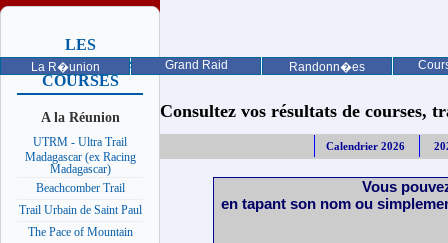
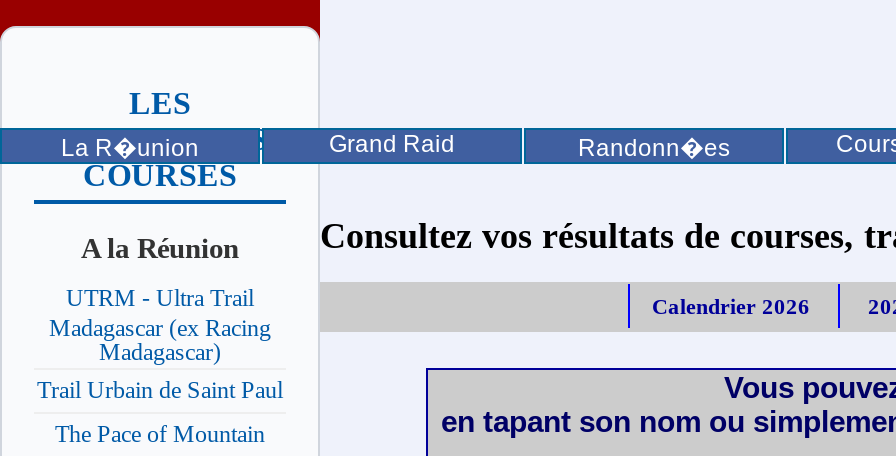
[35,181,124,195] Beachcomber Trail -> none

